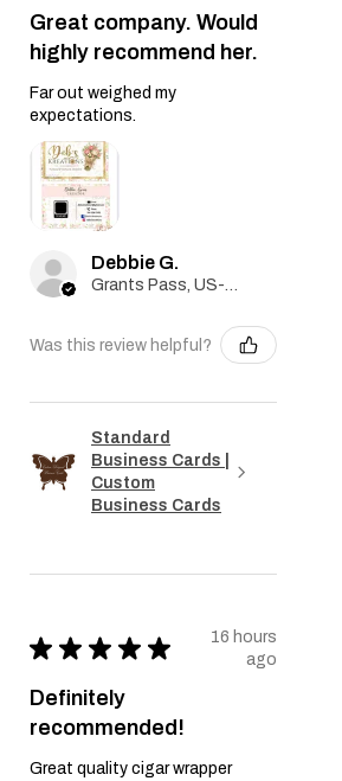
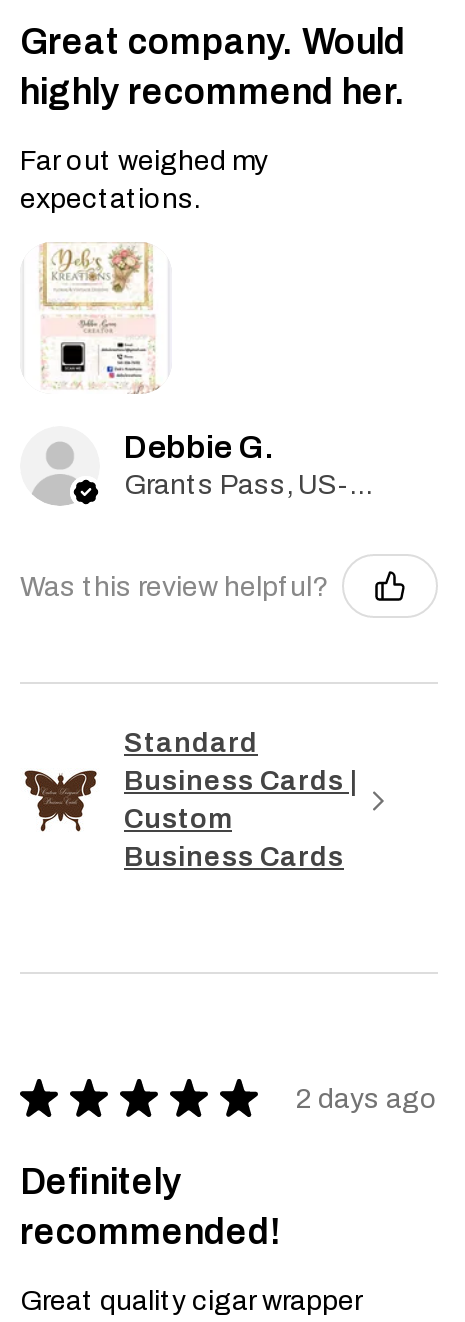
[211,629,277,669] 16 hours | ago -> [296,1084,438,1114] 2 days ago

